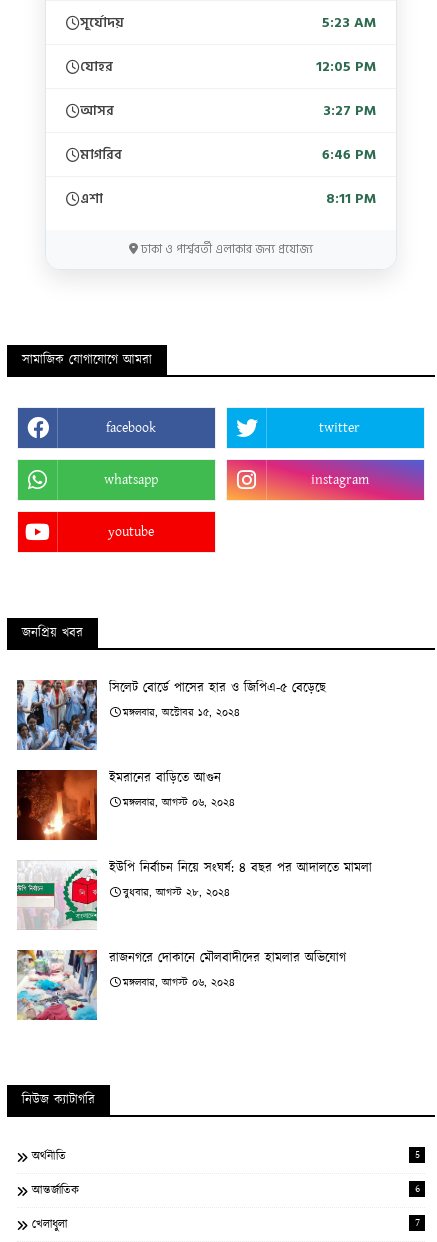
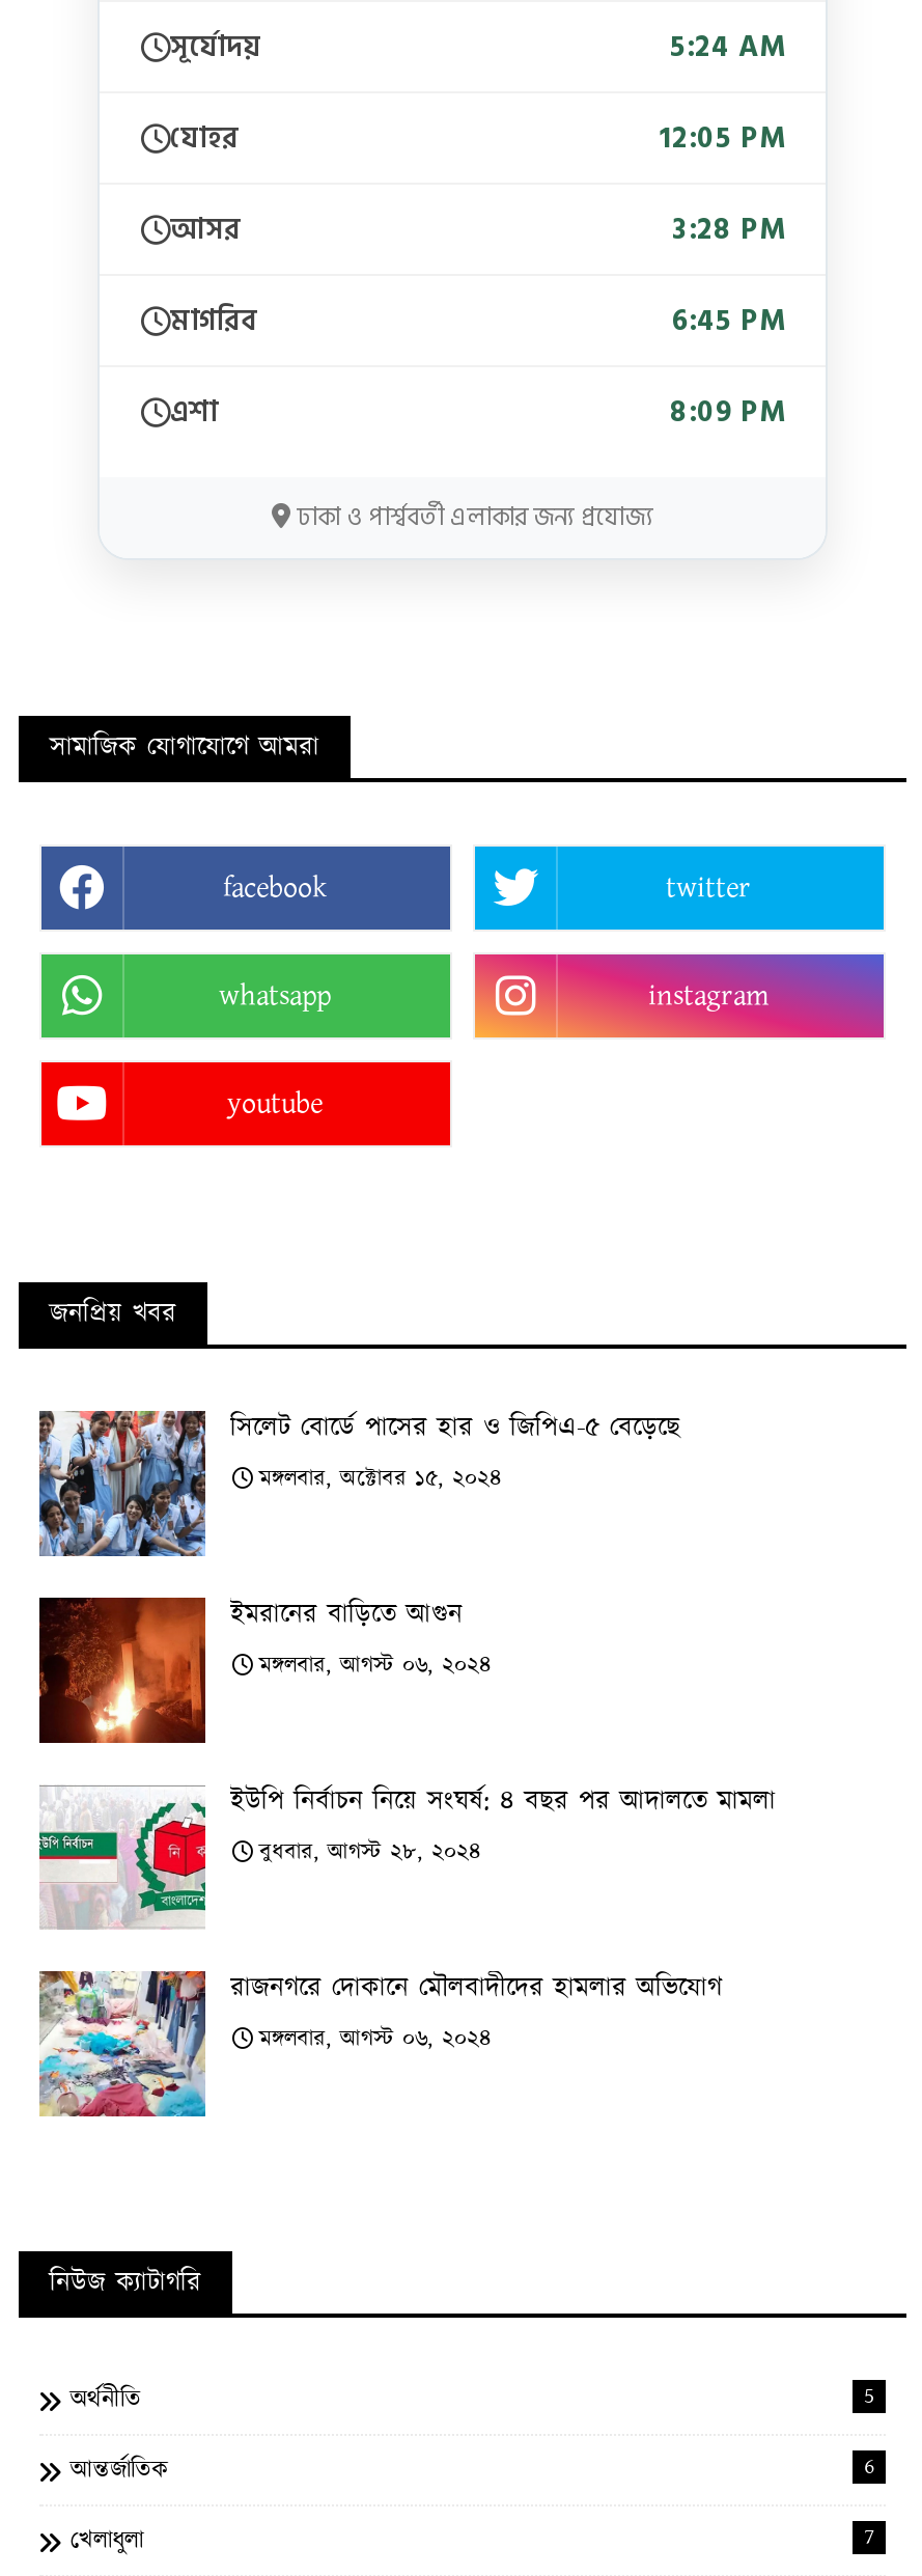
[322,11,376,34] 5:23 AM -> [670,23,784,71] 5:24 AM
[323,99,376,122] 3:27 PM -> [672,206,784,254] 3:28 PM
[322,143,376,166] 6:46 PM -> [672,297,784,345] 6:45 PM
[326,187,376,210] 8:11 PM -> [670,389,784,436] 8:09 PM

